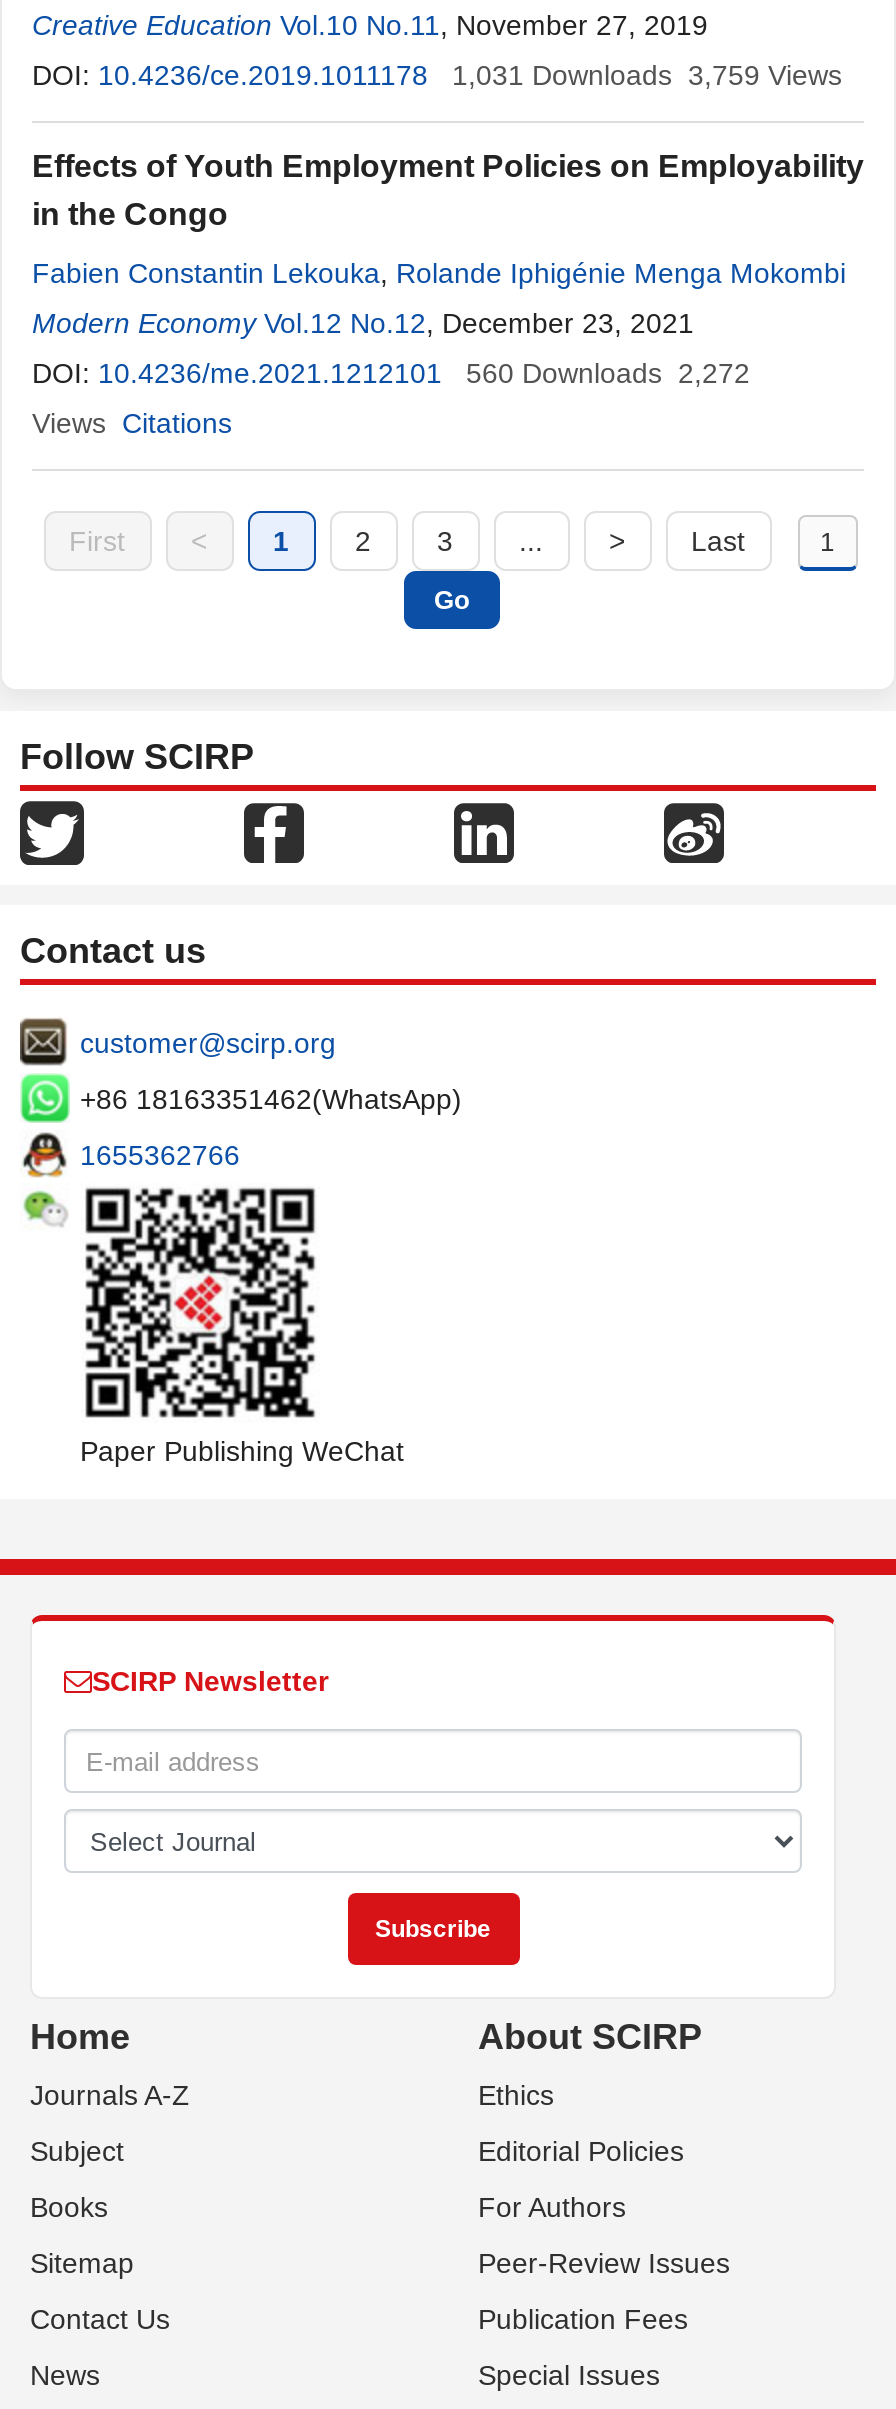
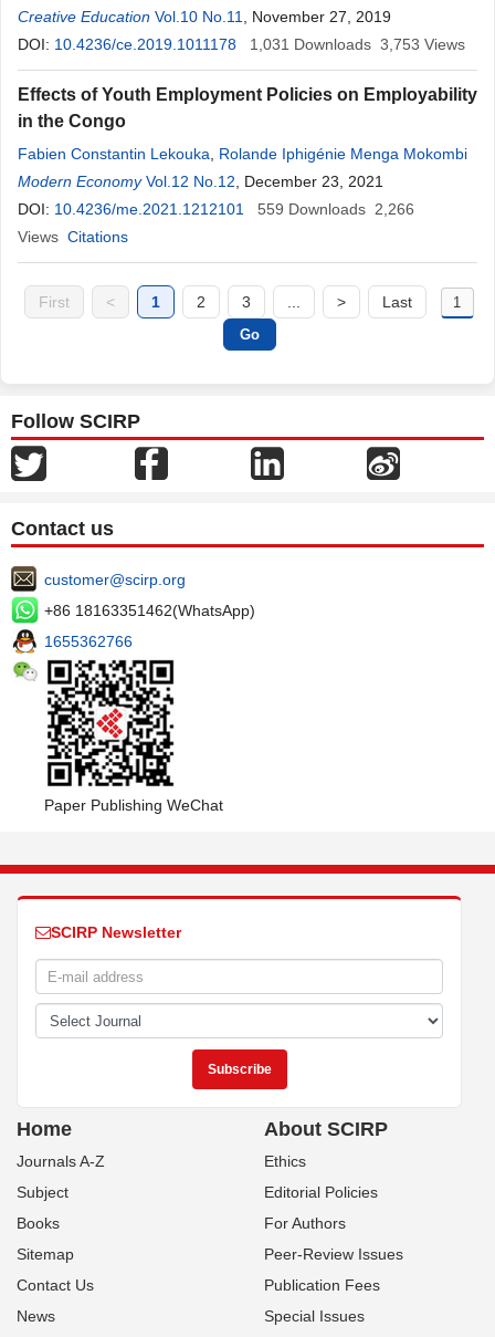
[452,59,842,91] 1,031 Downloads 3,759 Views -> [250,35,465,53] 1,031 Downloads 3,753 Views
[32,357,750,389] DOI: 10.4236/me.2021.1212101 560 Downloads 2,272 -> [18,200,414,218] DOI: 10.4236/me.2021.1212101 559 Downloads 2,266

